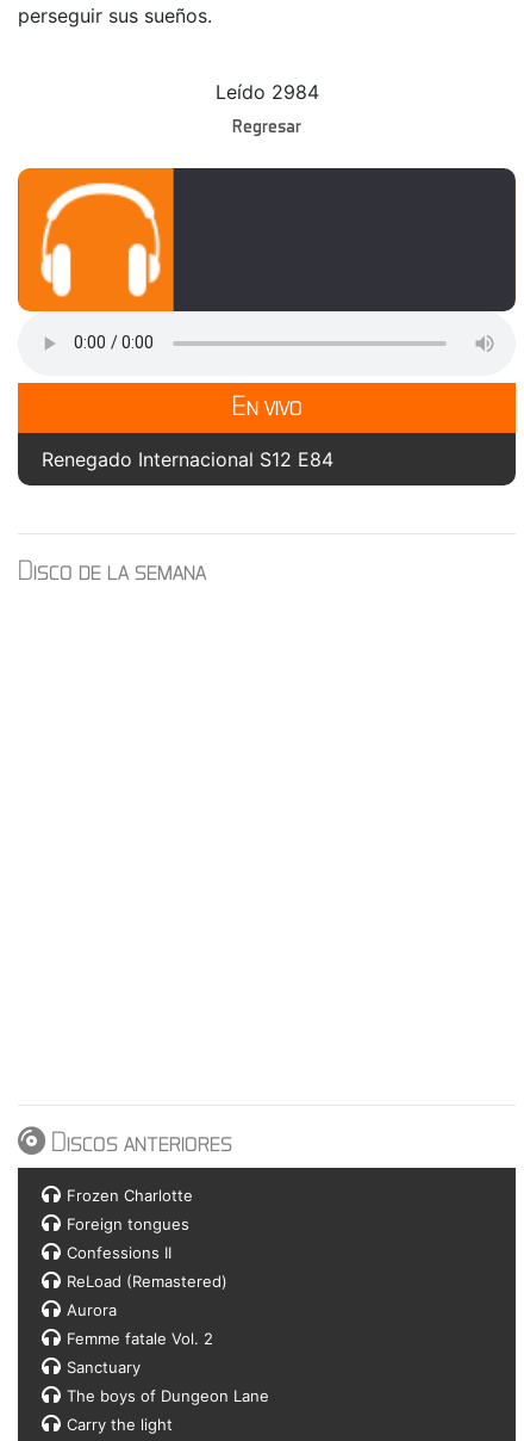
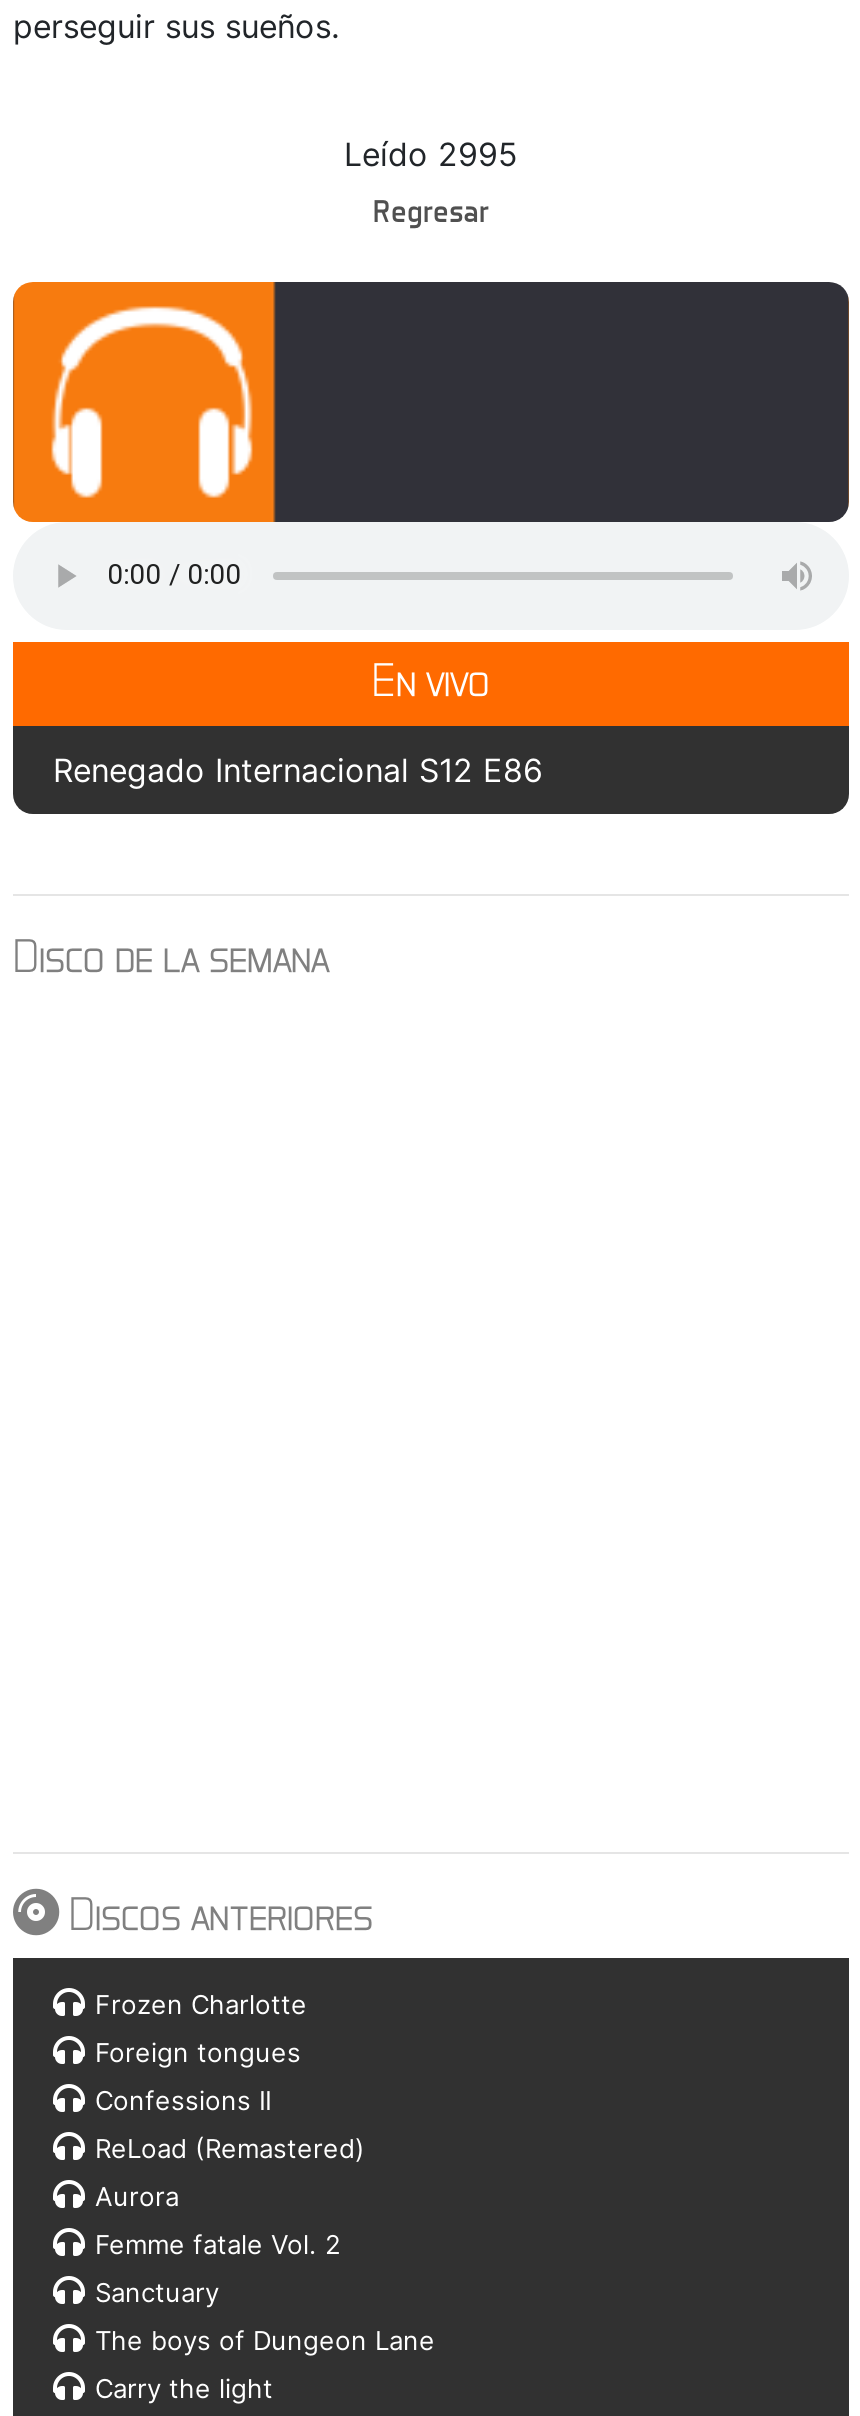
[215,80,319,104] Leído 2984 -> [344,134,518,174] Leído 2995
[42,447,333,471] Renegado Internacional S12 E84 -> [53,750,543,790] Renegado Internacional S12 E86

